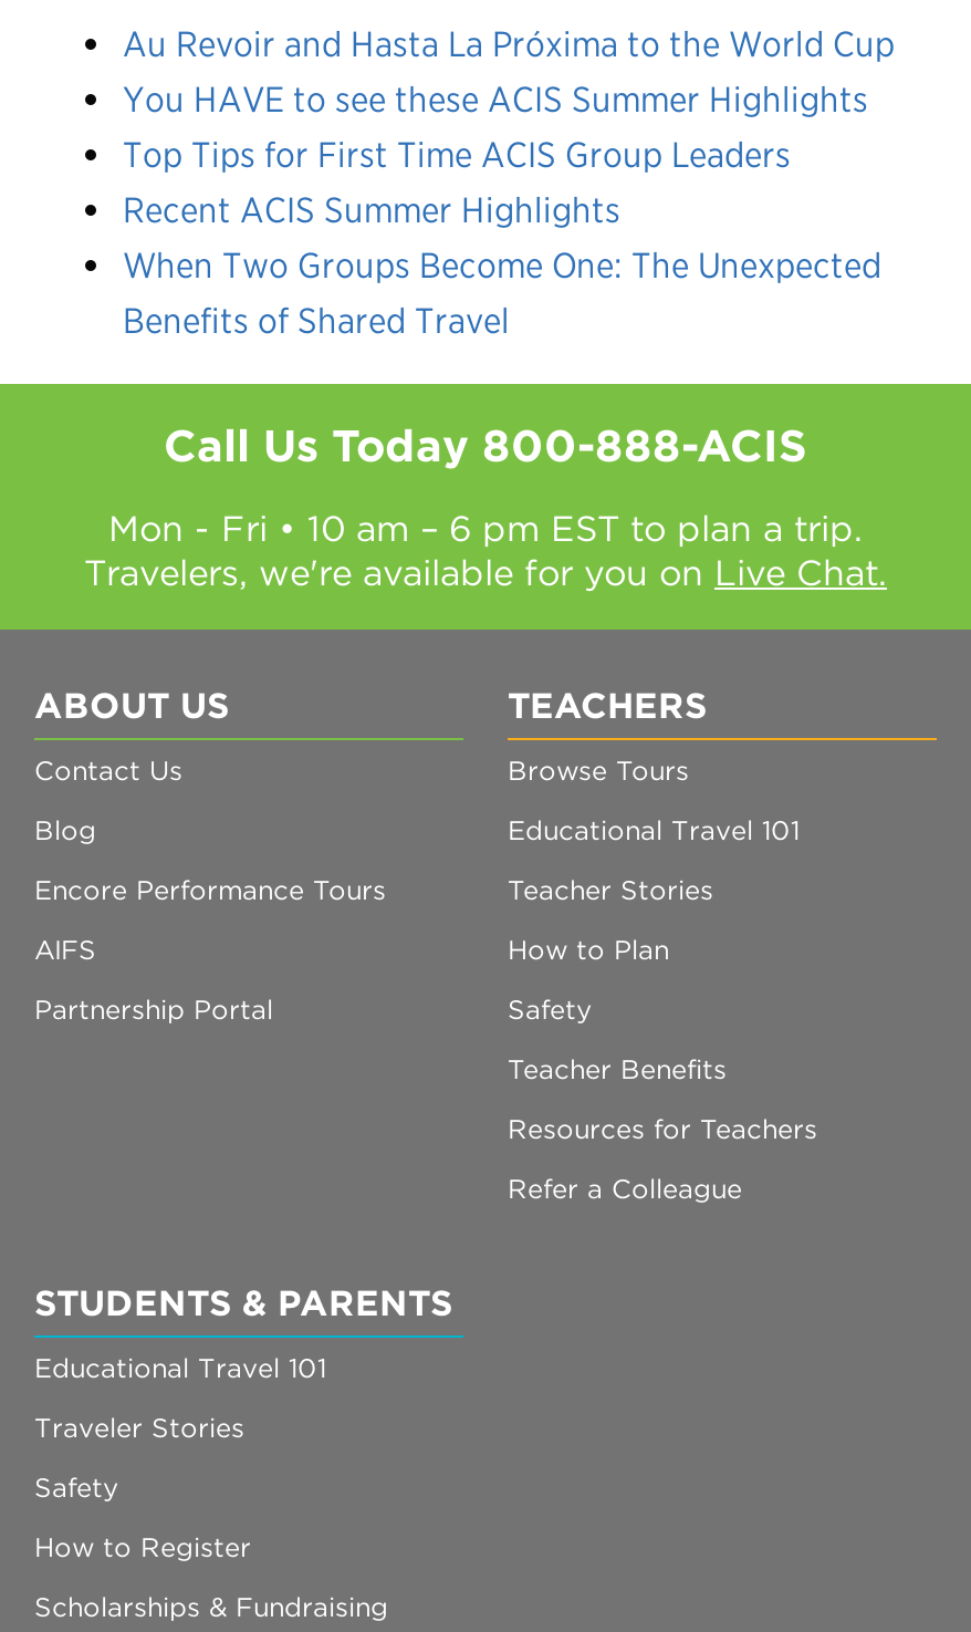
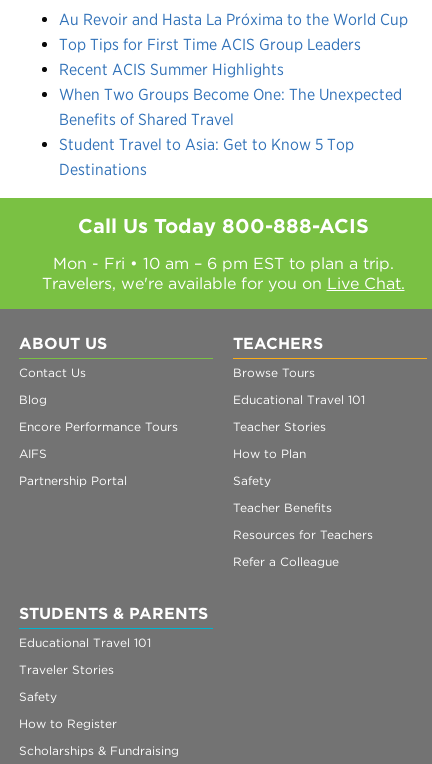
[123,77,868,119] You HAVE to see these ACIS Summer Highlights -> none
moved [123,133,881,341] -> [59,34,402,128]: Top Tips for First Time ACIS Group Leaders | Recent ACIS Summer Highlights | When Two Groups Become One: The Unexpected | Benefits of Shared Travel
none -> [59,134,354,178] Student Travel to Asia: Get to Know 5 Top | Destinations

